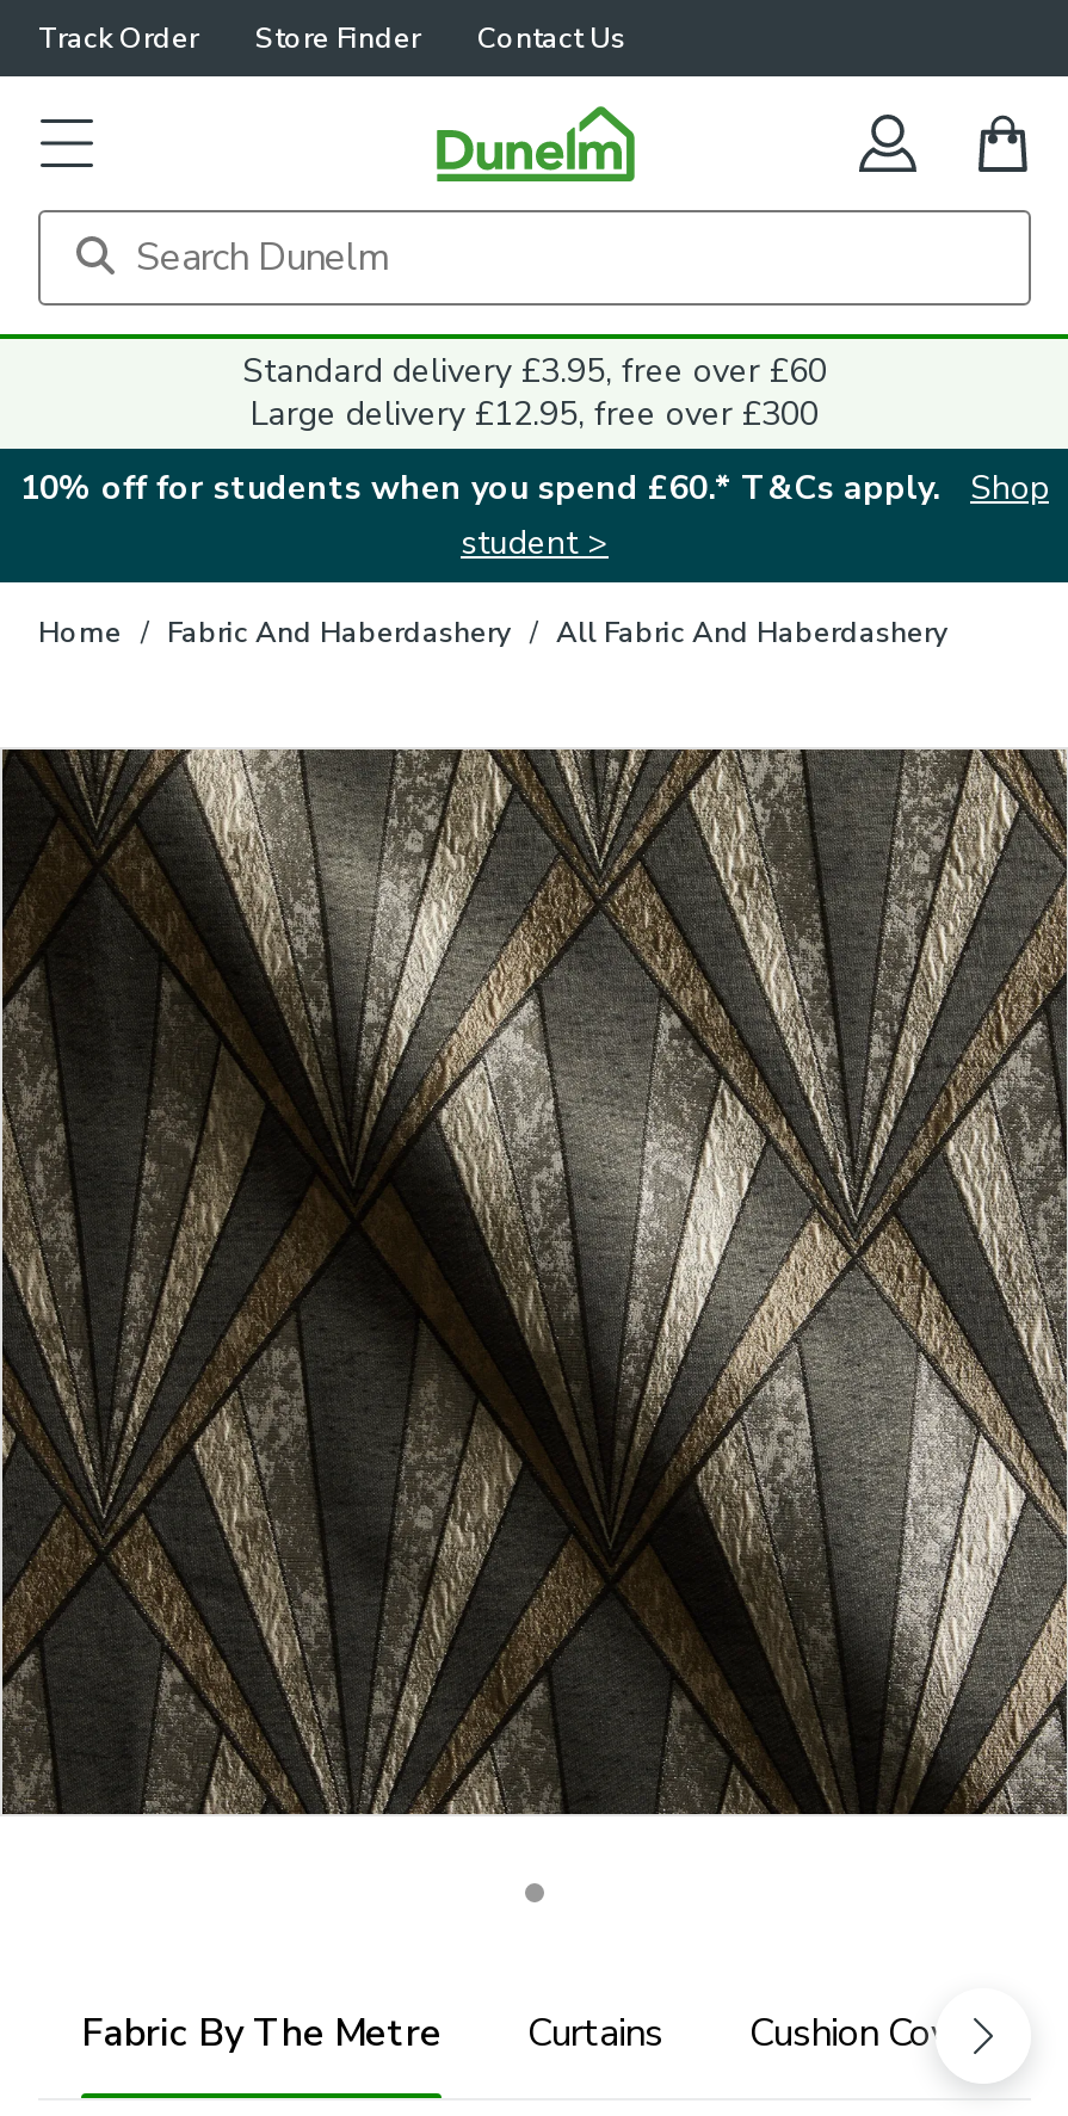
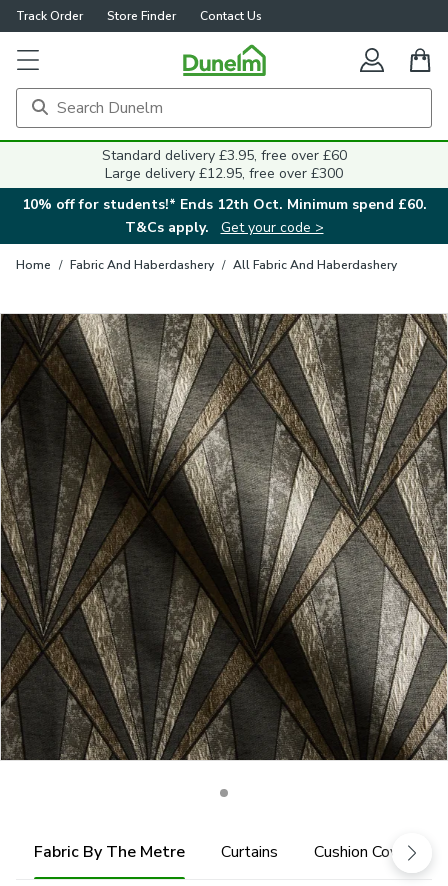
[20,465,1049,566] 10% off for students when you spend £60.* T&Cs apply. Shop | student > -> [21,195,426,237] 10% off for students!* Ends 12th Oct. Minimum spend £60. | T&Cs apply. Get your code >

